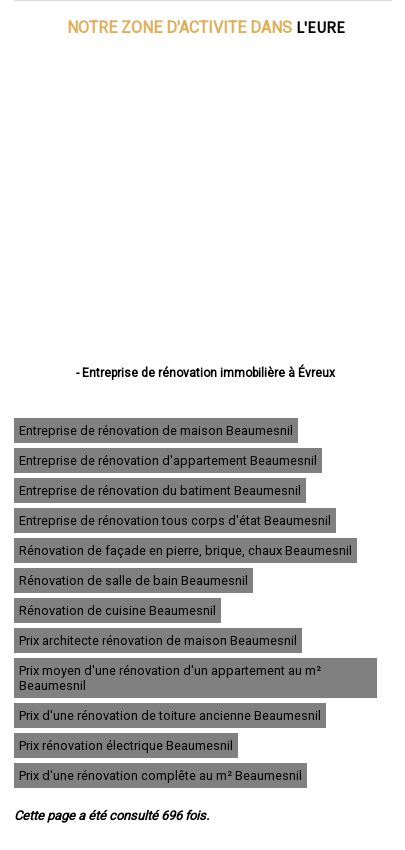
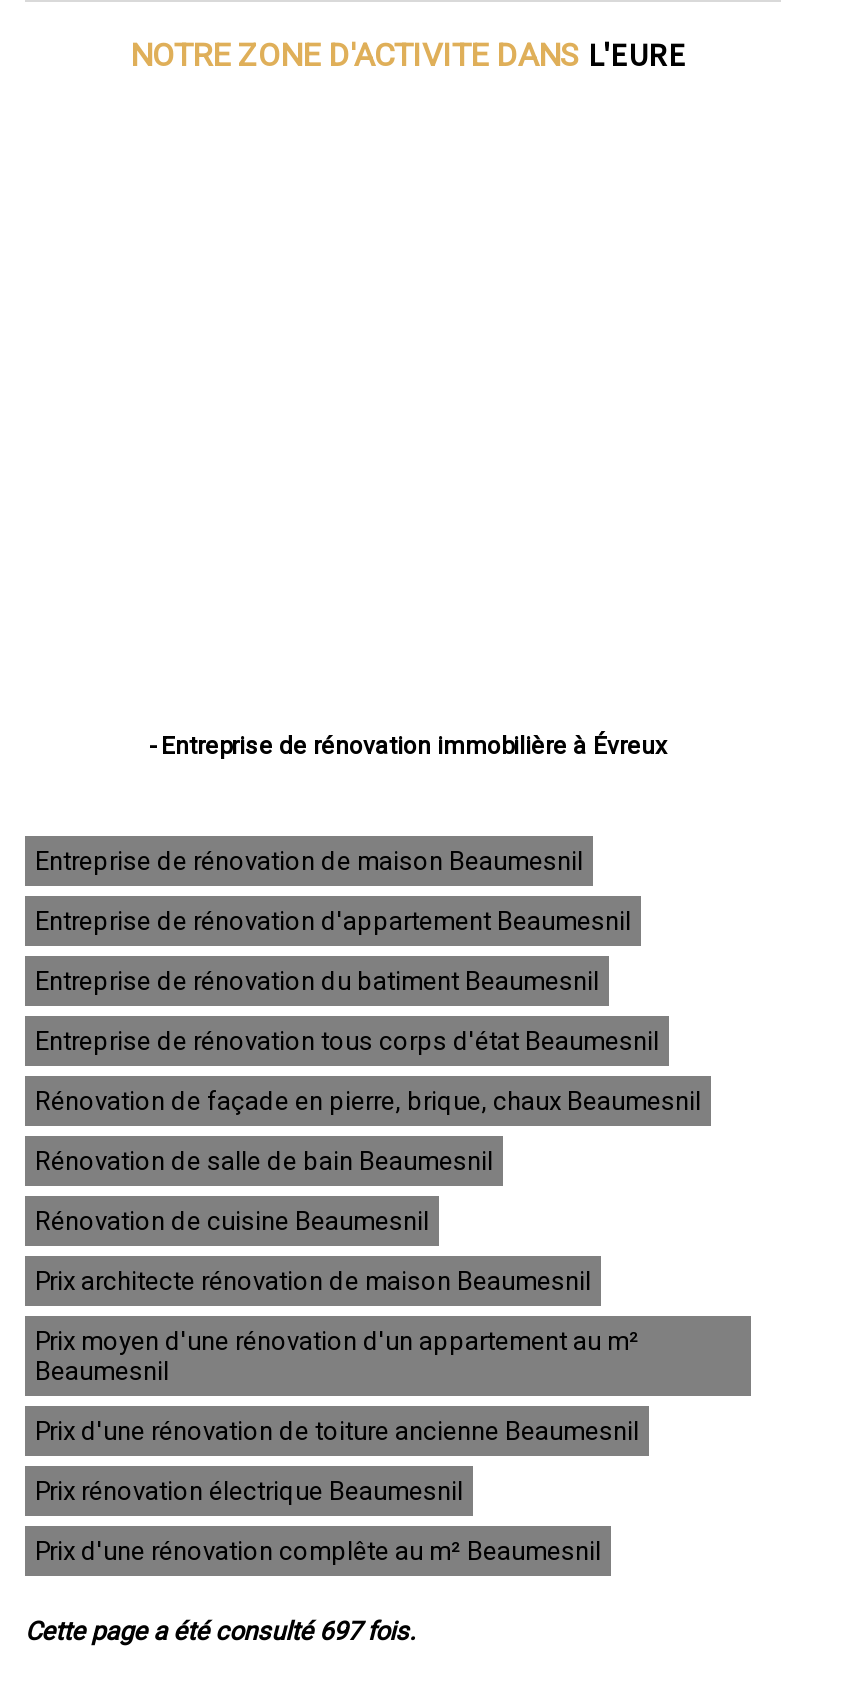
[14,807,209,822] Cette page a été consulté 696 fois. -> [25,1615,415,1645] Cette page a été consulté 697 fois.

